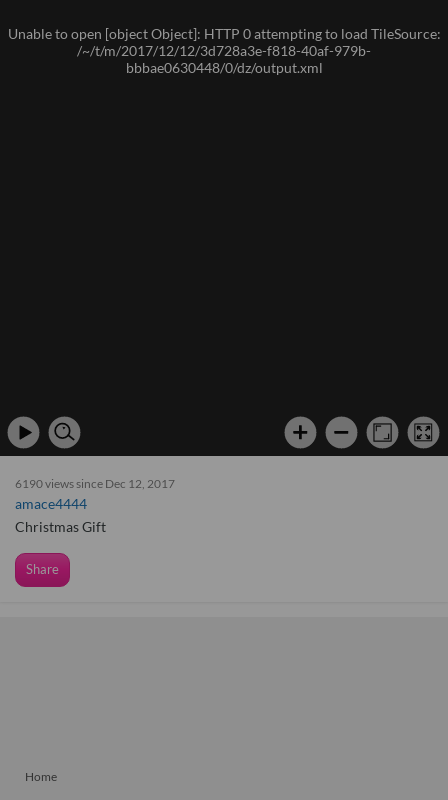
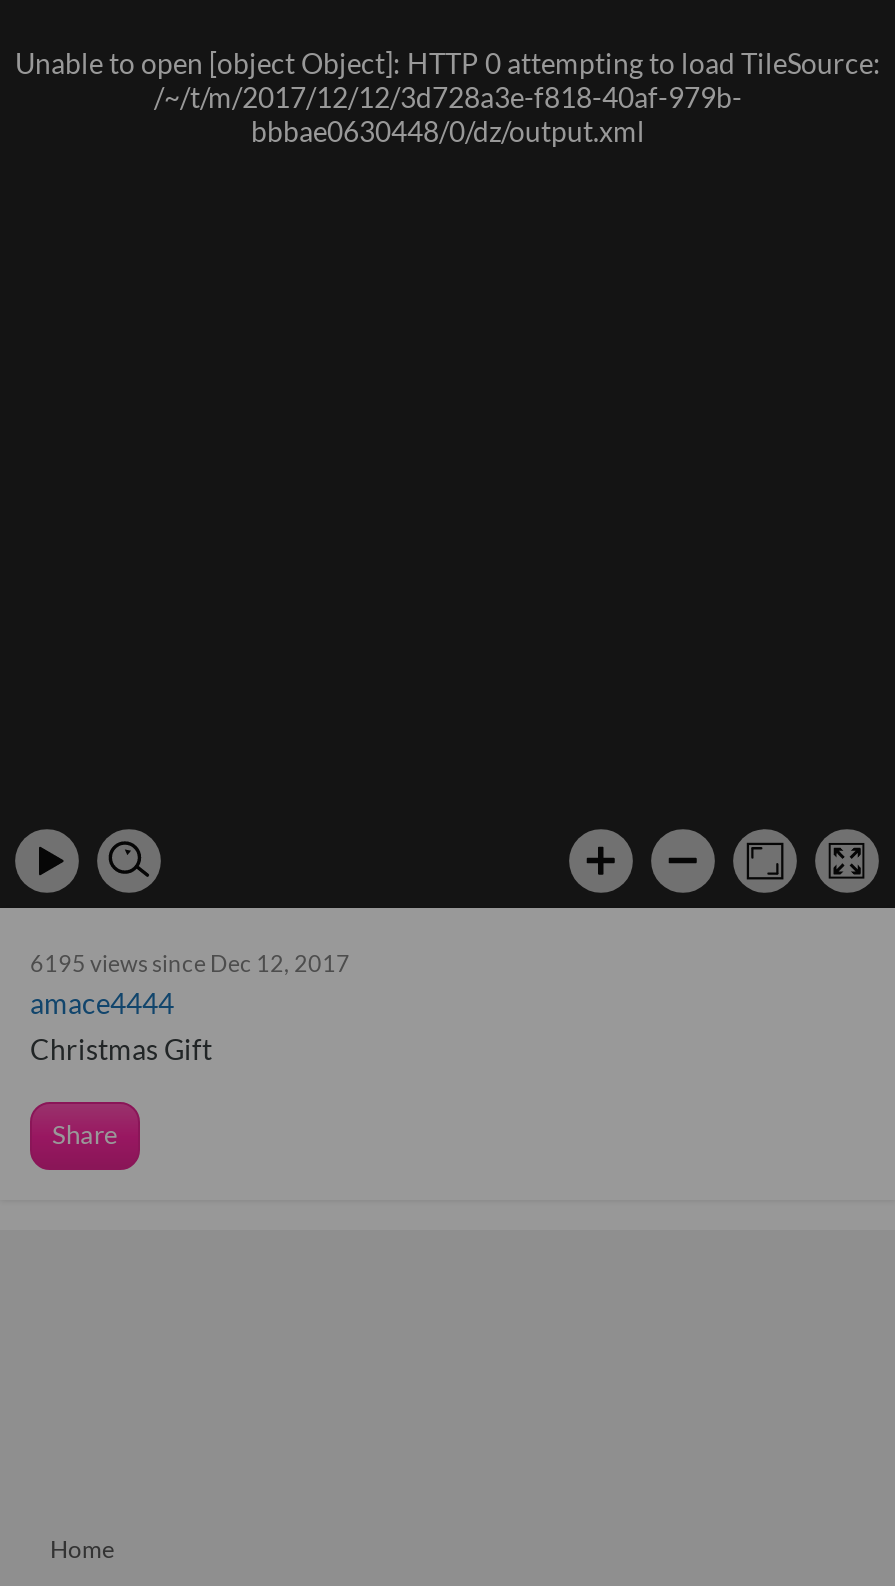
[15,476,175,490] 6190 views since Dec 12, 2017 -> [30,948,350,976] 6195 views since Dec 12, 2017

